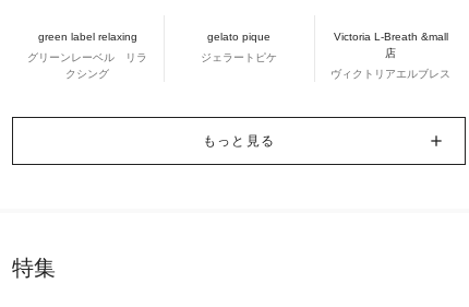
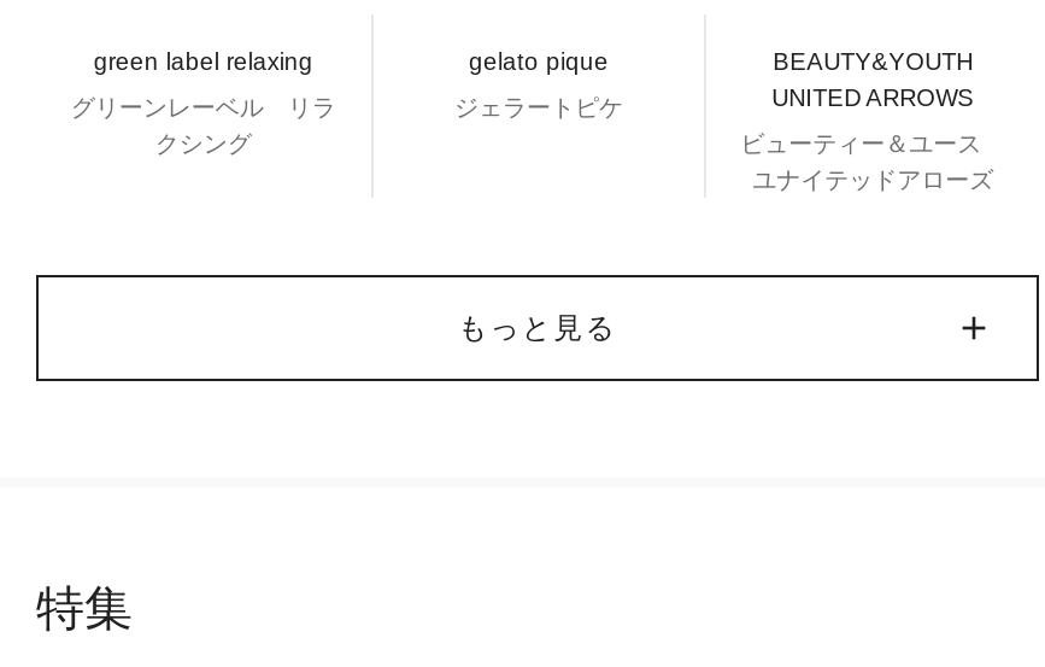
[333,31,448,59] Victoria L-Breath &mall | 店 -> [772,48,974,111] BEAUTY&YOUTH | UNITED ARROWS
[331,68,451,80] ヴィクトリアエルブレス -> [740,130,1005,193] ビューティー＆ユース | ユナイテッドアローズ

